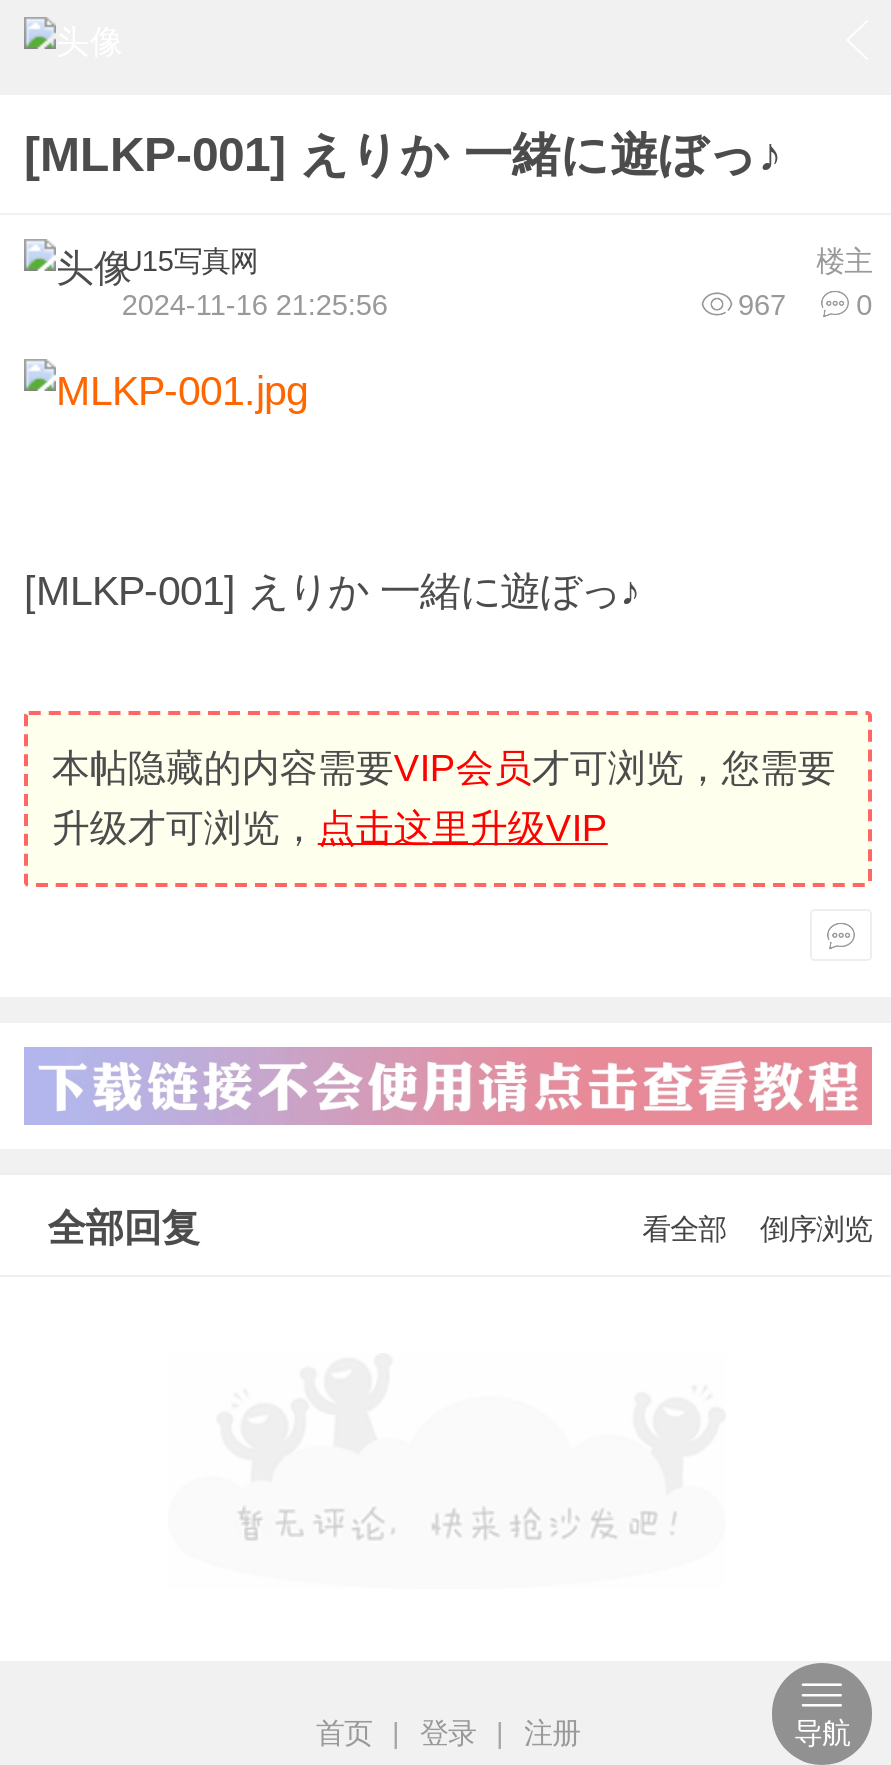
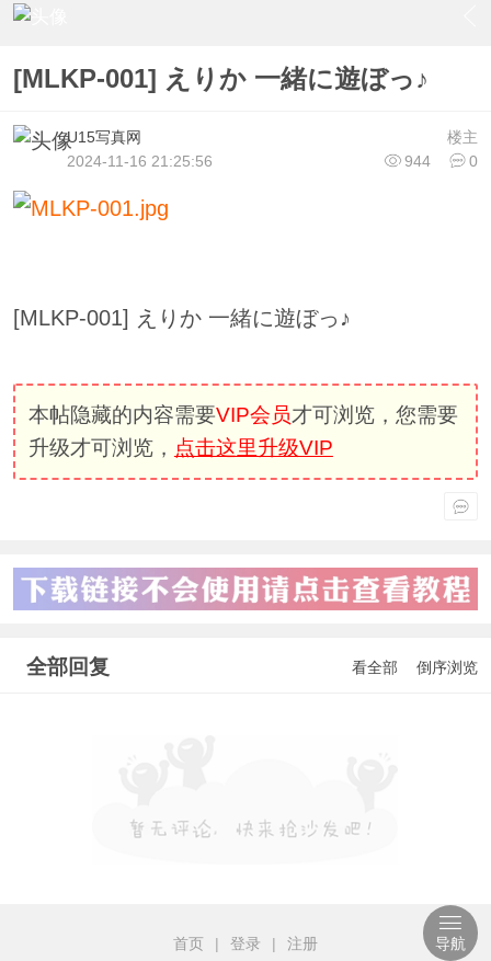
[738,289,872,321] 967 0 -> [404,152,478,170] 944 0

